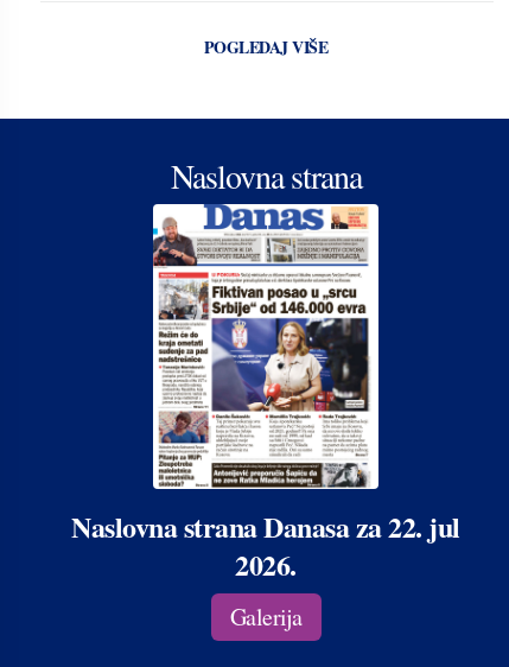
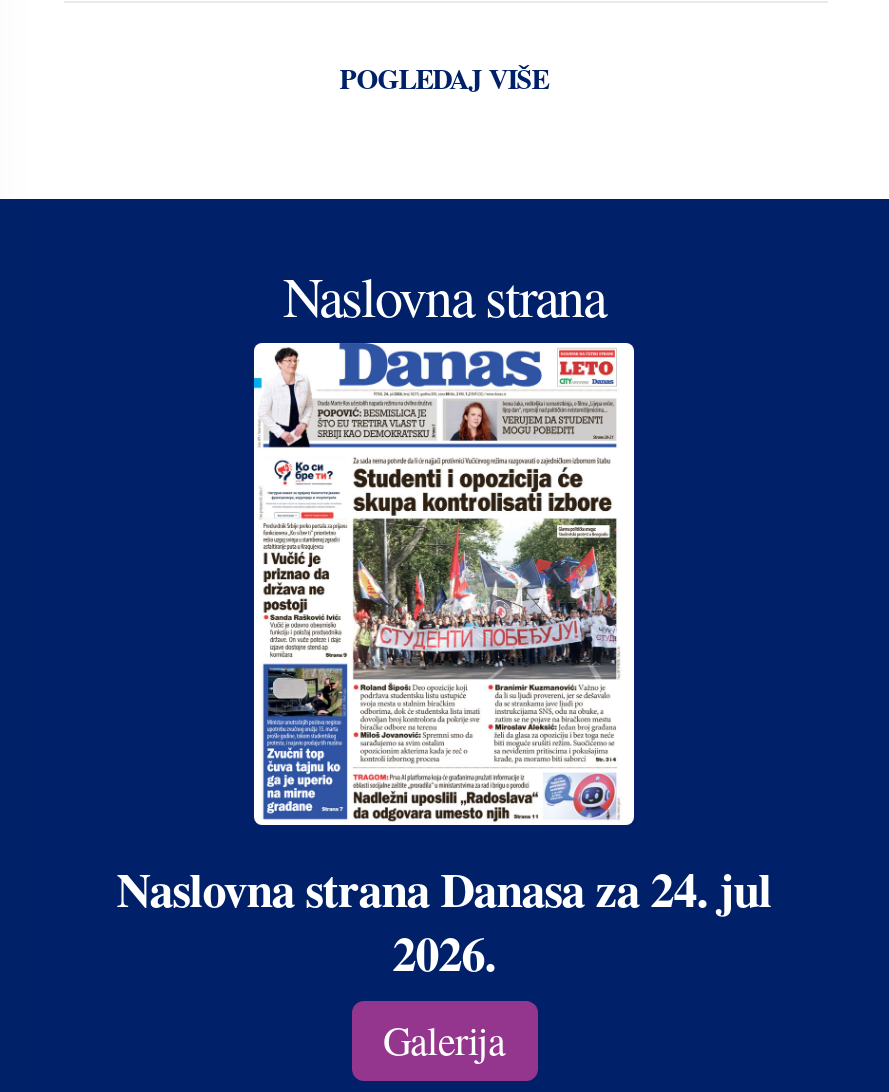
[71,205,460,547] [image] | Naslovna strana Danasa za 22. jul -> [116,345,772,923] [image] | Naslovna strana Danasa za 24. jul

